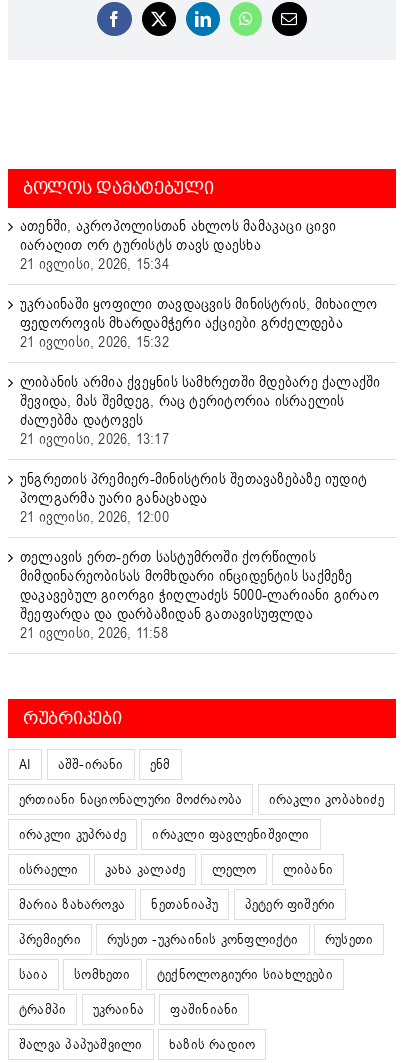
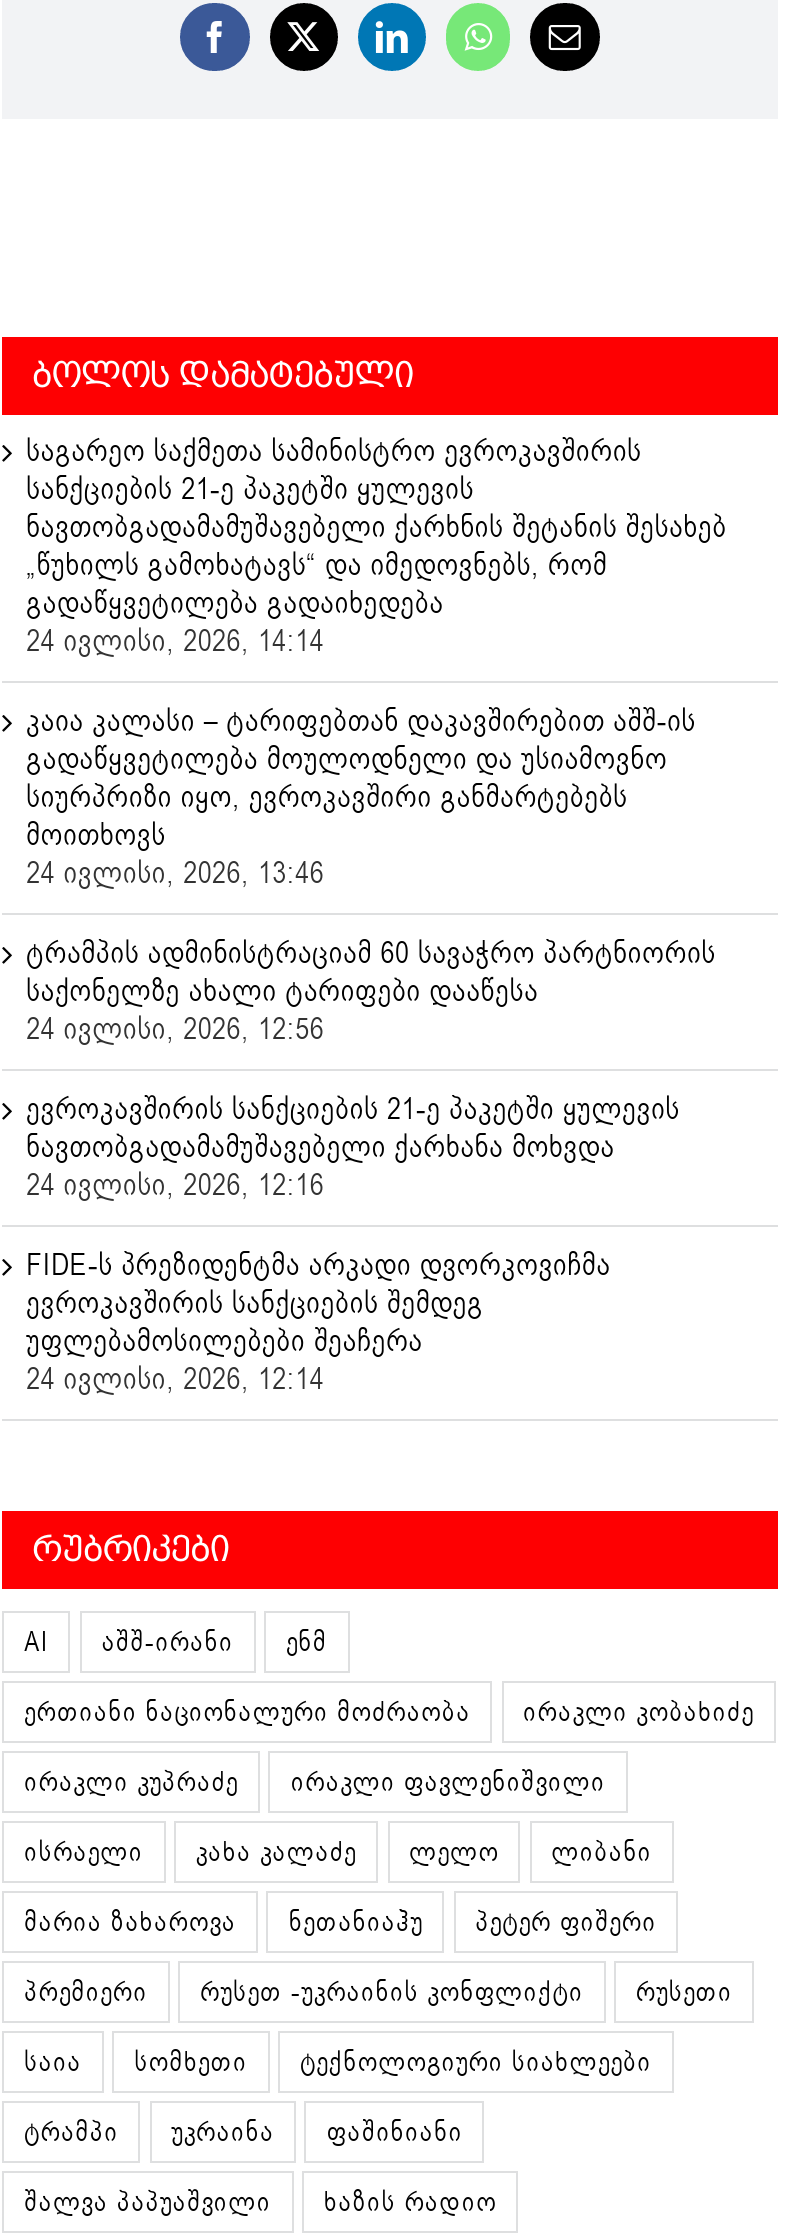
[20,215,336,273] ათენში, აკროპოლისთან ახლოს მამაკაცი ცივი | იარაღით ორ ტურისტს თავს დაესხა | 21 ივლისი, 2026, 15:34 -> [26,430,727,660] საგარეო საქმეთა სამინისტრო ევროკავშირის | სანქციების 21-ე პაკეტში ყულევის | ნავთობგადამამუშავებელი ქარხნის შეტანის შესახებ | „წუხილს გამოხატავს“ და იმედოვნებს, რომ | გადაწყვეტილება გადაიხედება | 24 ივლისი, 2026, 14:14
[20,293,377,351] უკრაინაში ყოფილი თავდაცვის მინისტრის, მიხაილო | ფედოროვის მხარდამჭერი აქციები გრძელდება | 21 ივლისი, 2026, 15:32 -> [26,700,696,892] კაია კალასი – ტარიფებთან დაკავშირებით აშშ-ის | გადაწყვეტილება მოულოდნელი და უსიამოვნო | სიურპრიზი იყო, ევროკავშირი განმარტებებს | მოითხოვს | 24 ივლისი, 2026, 13:46
[20,371,381,448] ლიბანის არმია ქვეყნის სამხრეთში მდებარე ქალაქში | შევიდა, მას შემდეგ, რაც ტერიტორია ისრაელის | ძალებმა დატოვეს | 21 ივლისი, 2026, 13:17 -> [26,932,716,1048] ტრამპის ადმინისტრაციამ 60 სავაჭრო პარტნიორის | საქონელზე ახალი ტარიფები დააწესა | 24 ივლისი, 2026, 12:56
[20,468,367,526] უნგრეთის პრემიერ-მინისტრის შეთავაზებაზე იუდიტ | პოლგარმა უარი განაცხადა | 21 ივლისი, 2026, 12:00 -> [26,1088,680,1204] ევროკავშირის სანქციების 21-ე პაკეტში ყულევის | ნავთობგადამამუშავებელი ქარხანა მოხვდა | 24 ივლისი, 2026, 12:16
[20,546,379,642] თელავის ერთ-ერთ სასტუმროში ქორწილის | მიმდინარეობისას მომხდარი ინციდენტის საქმეზე | დაკავებულ გიორგი ჭიღლაძეს 5000-ლარიანი გირაო | შეეფარდა და დარბაზიდან გათავისუფლდა | 21 ივლისი, 2026, 11:58 -> [26,1244,611,1398] FIDE-ს პრეზიდენტმა არკადი დვორკოვიჩმა | ევროკავშირის სანქციების შემდეგ | უფლებამოსილებები შეაჩერა | 24 ივლისი, 2026, 12:14

